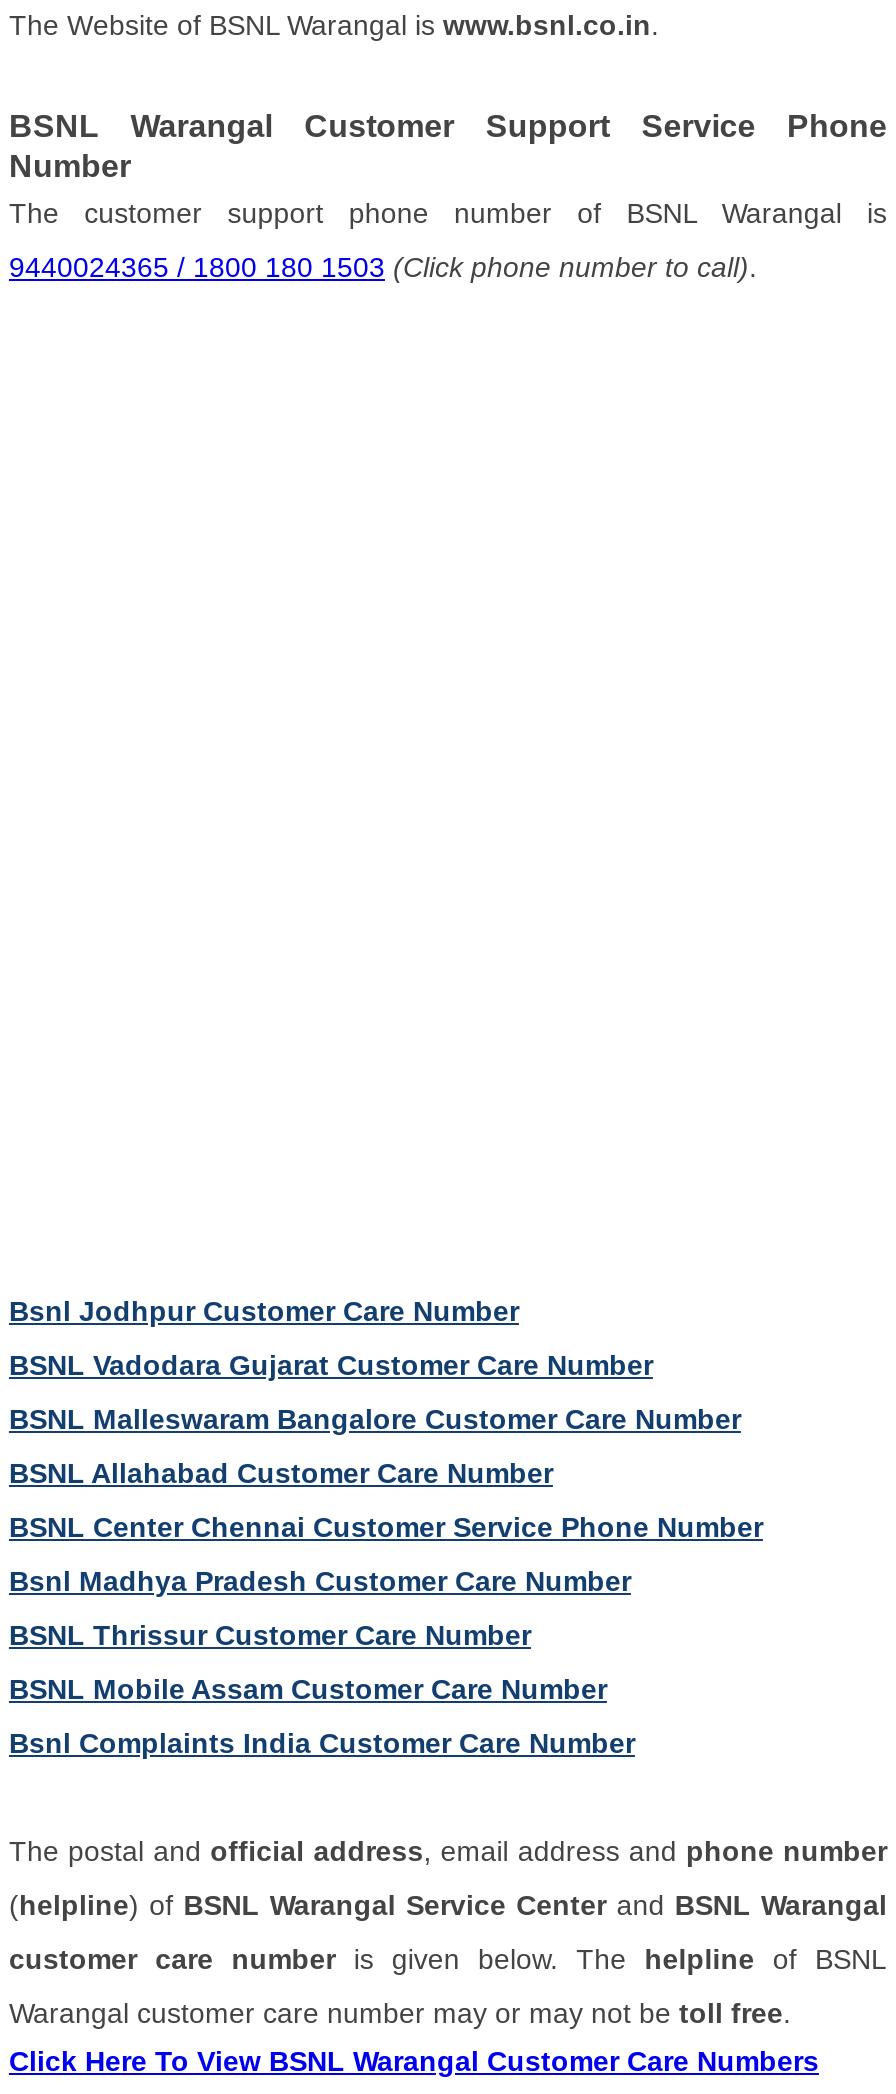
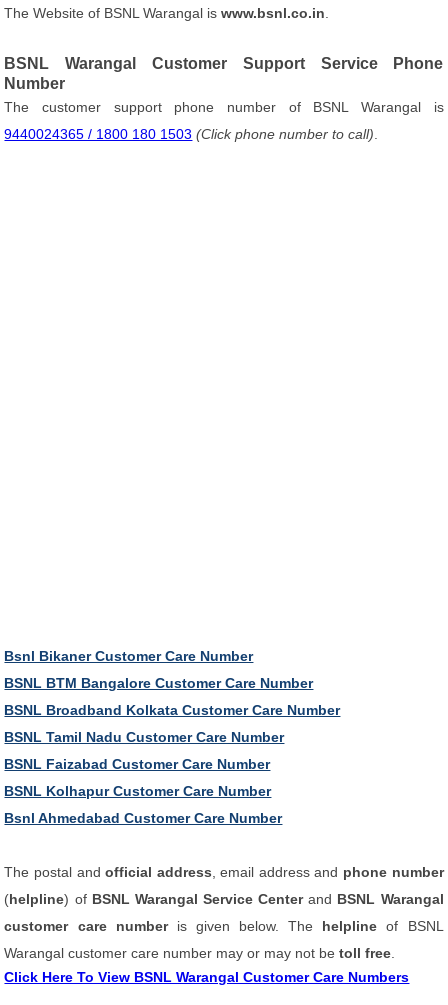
[9,1295,763,1759] Bsnl Jodhpur Customer Care Number | BSNL Vadodara Gujarat Customer Care Number | BSNL Malleswaram Bangalore Customer Care Number | BSNL Allahabad Customer Care Number | BSNL Center Chennai Customer Service Phone Number | Bsnl Madhya Pradesh Customer Care Number | BSNL Thrissur Customer Care Number | BSNL Mobile Assam Customer Care Number | Bsnl Complaints India Customer Care Number -> [4,648,340,826] Bsnl Bikaner Customer Care Number | BSNL BTM Bangalore Customer Care Number | BSNL Broadband Kolkata Customer Care Number | BSNL Tamil Nadu Customer Care Number | BSNL Faizabad Customer Care Number | BSNL Kolhapur Customer Care Number | Bsnl Ahmedabad Customer Care Number

